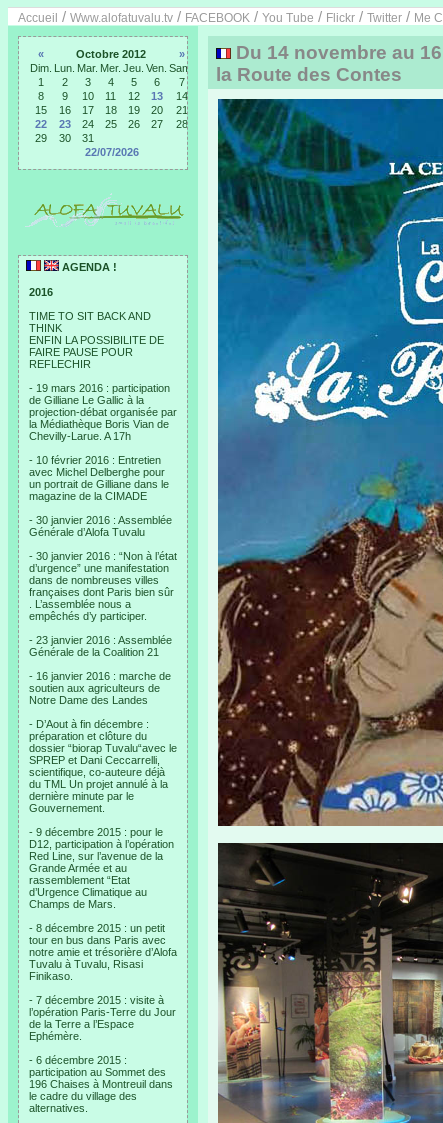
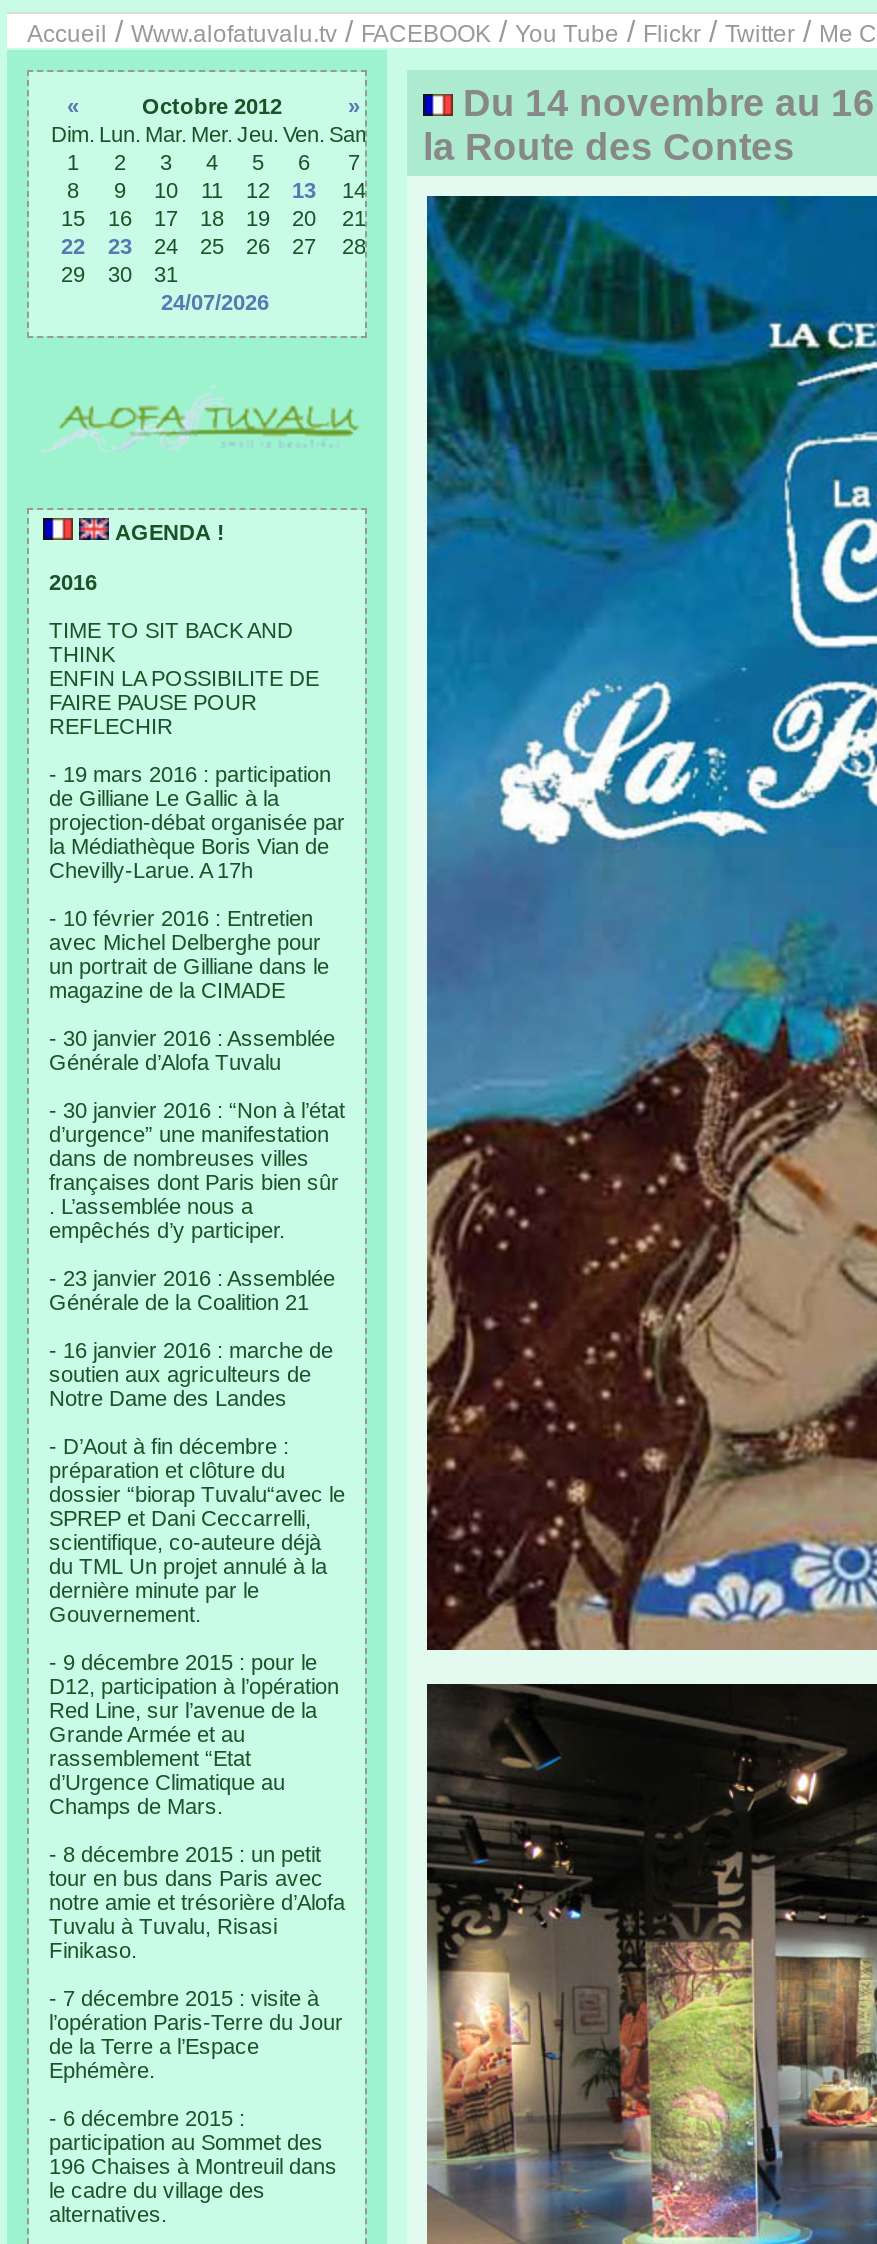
[85,146,139,158] 22/07/2026 -> [161,290,269,314] 24/07/2026

